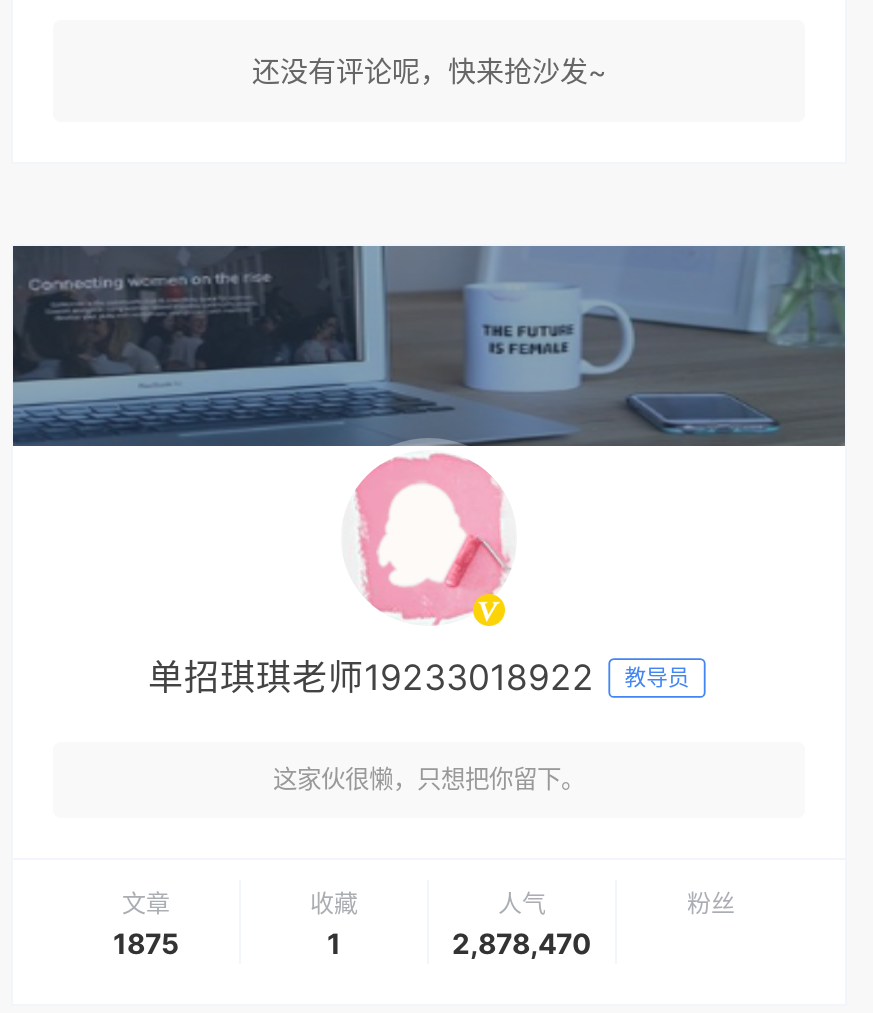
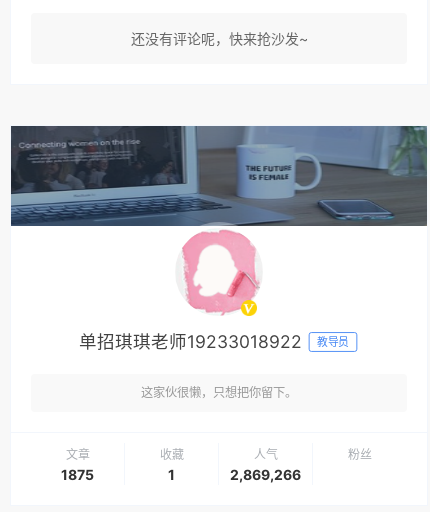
[452,926,592,960] 2,878,470 -> [230,466,301,483] 2,869,266

